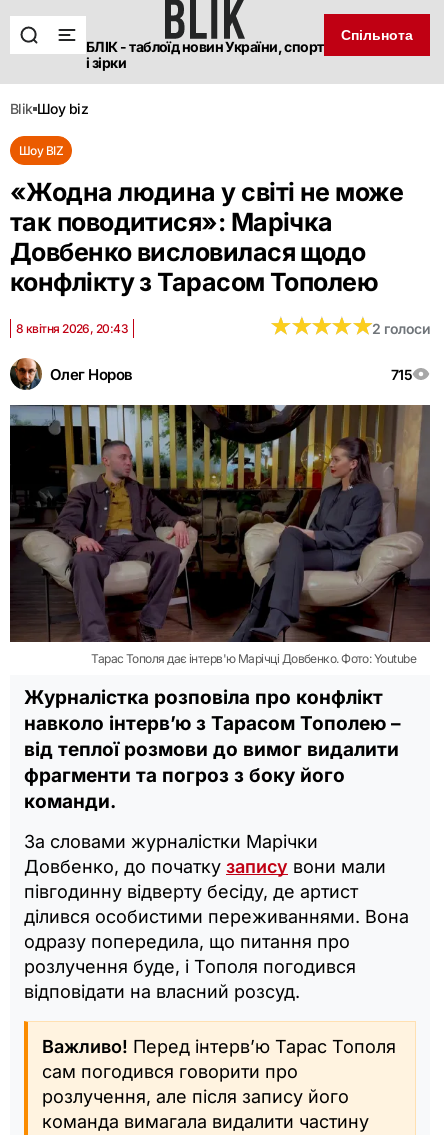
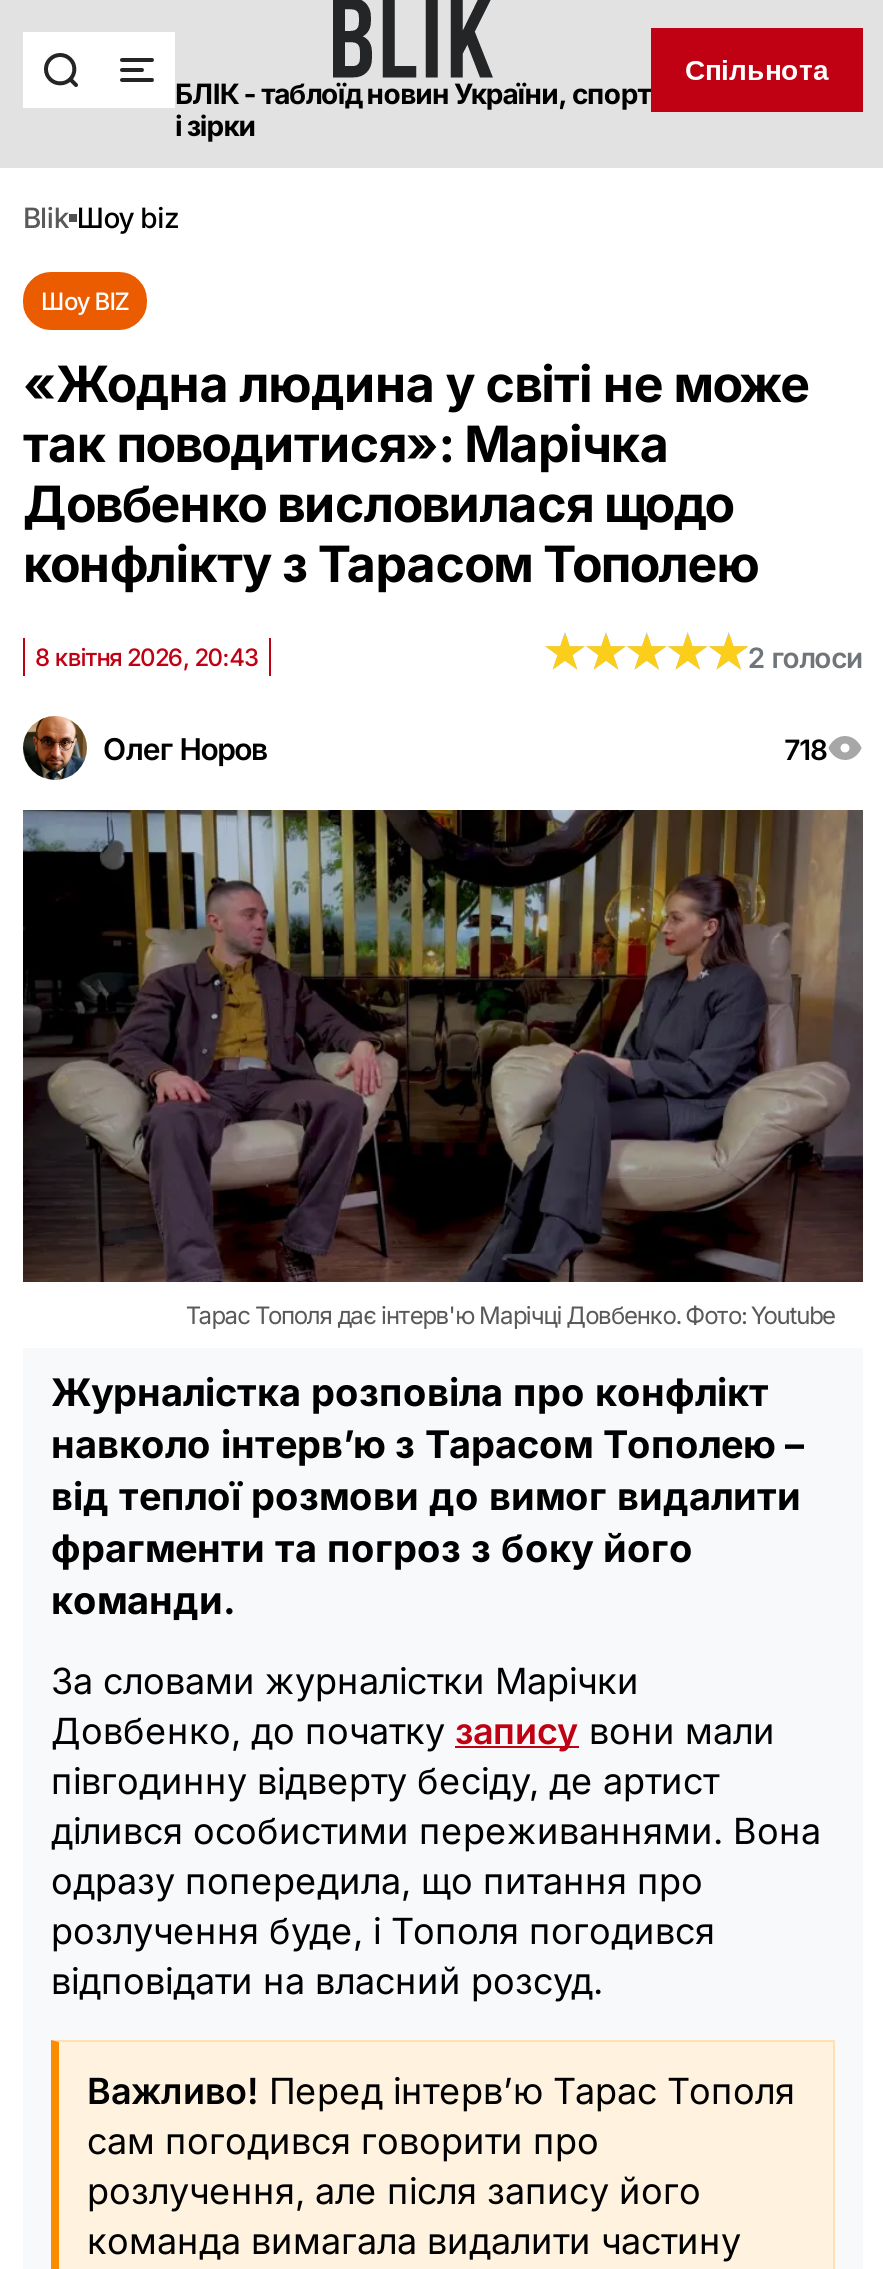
[391,365,412,382] 715 -> [784,731,827,765] 718

